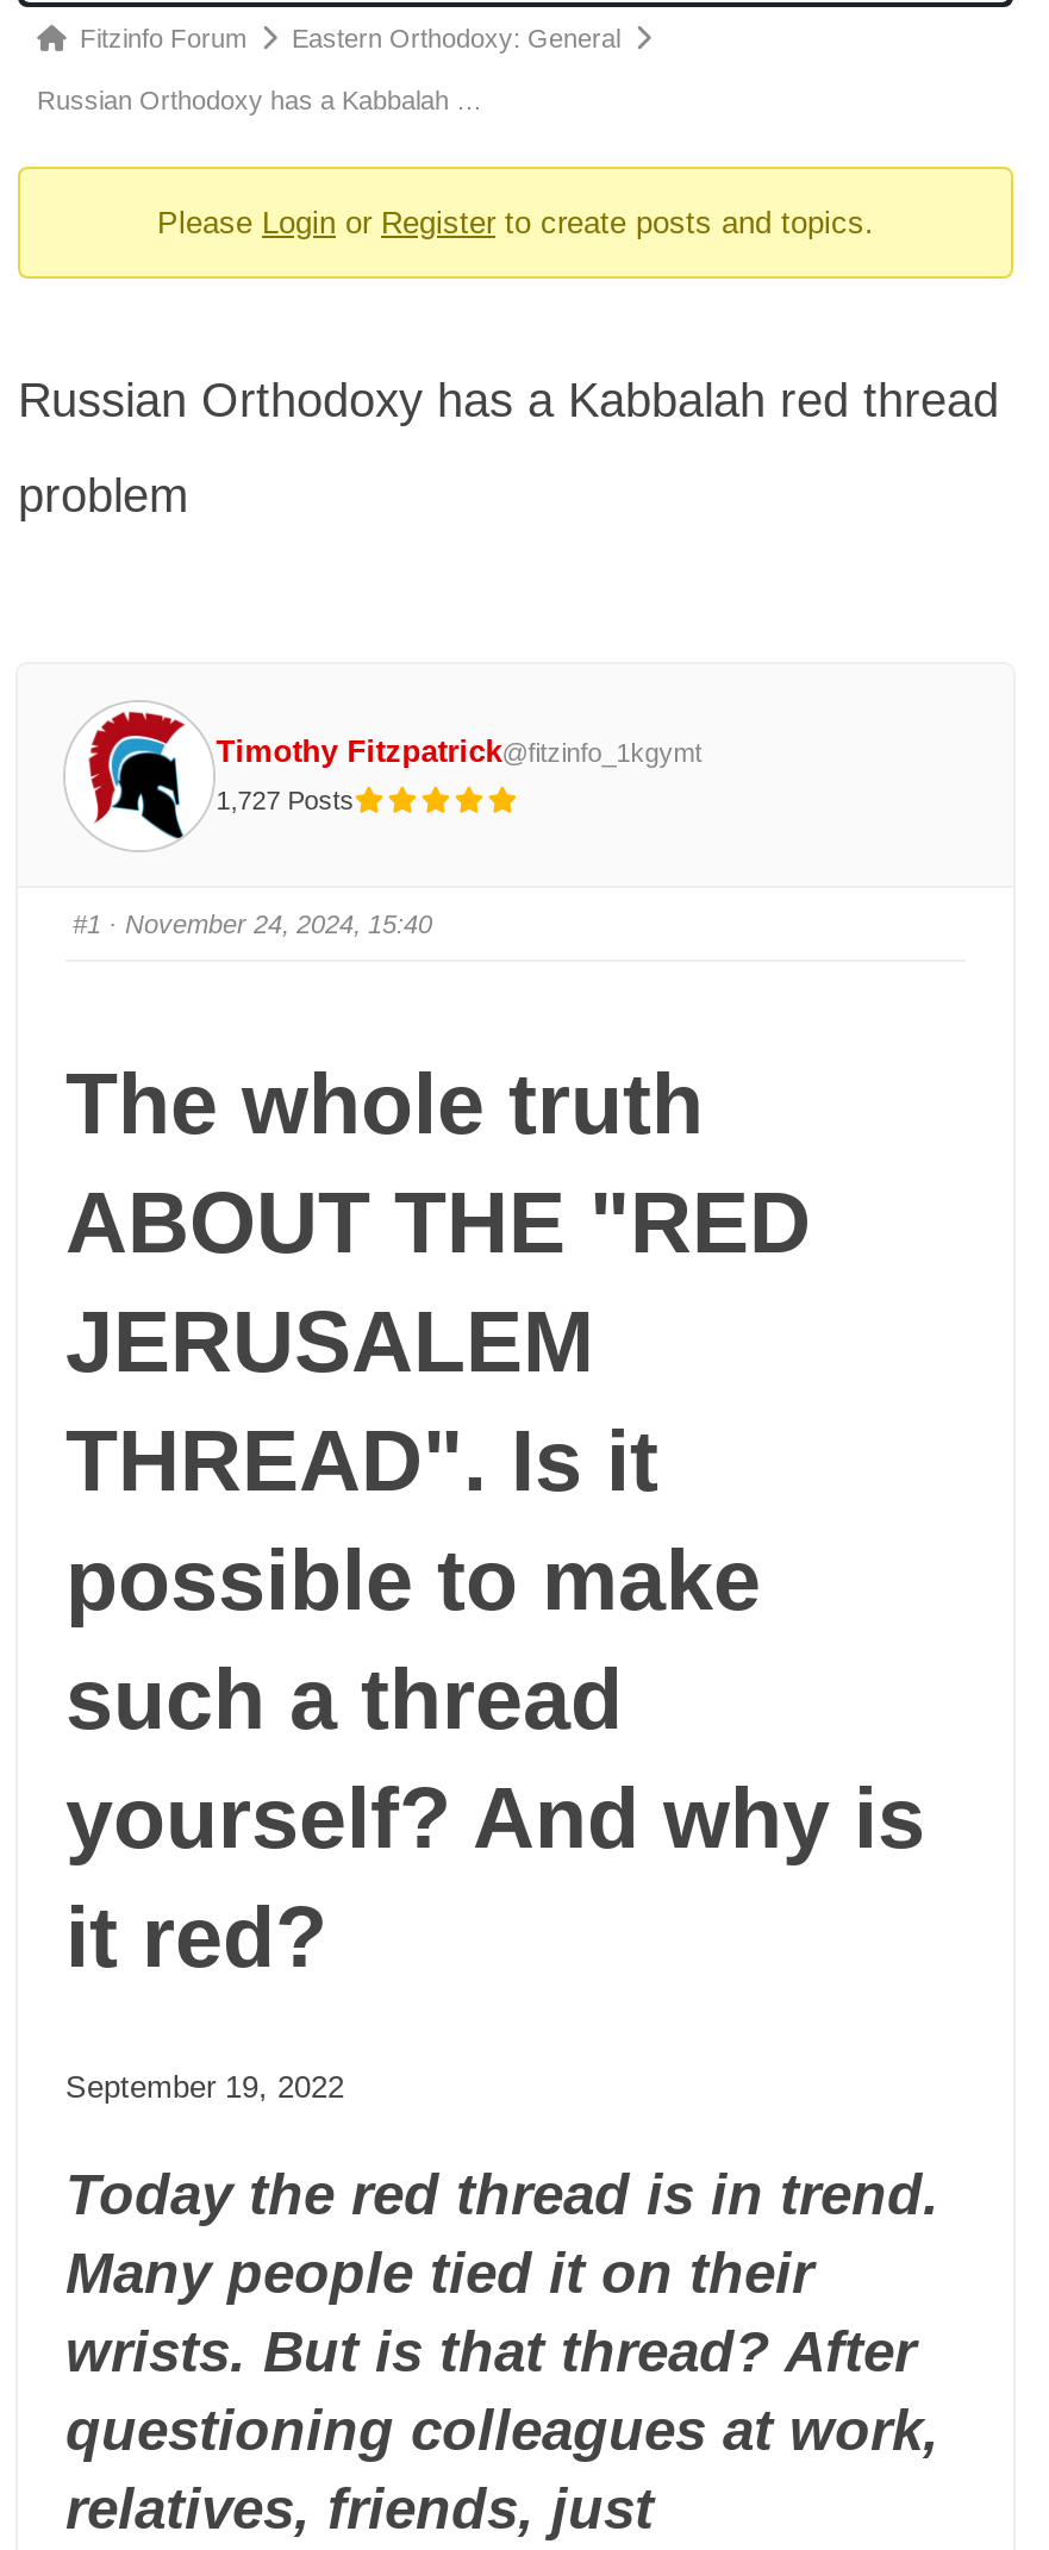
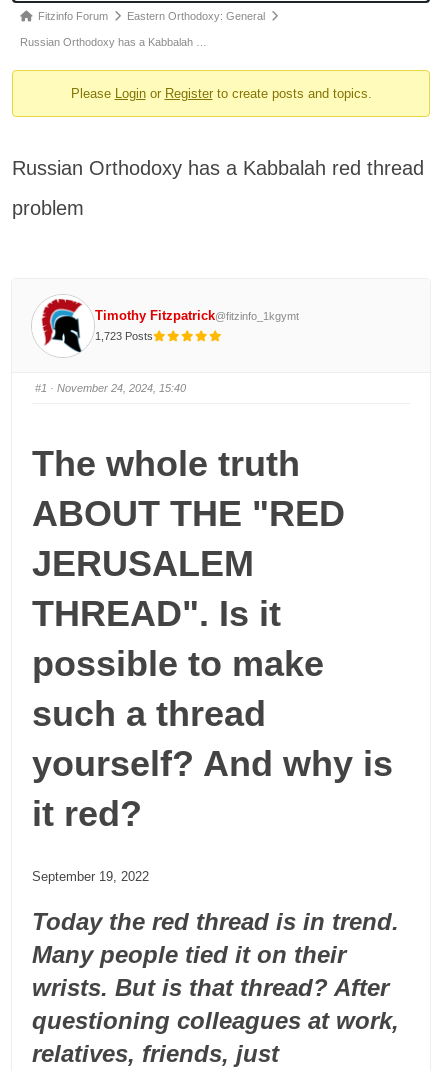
[216,785,354,813] 1,727 Posts -> [95,330,153,342] 1,723 Posts

